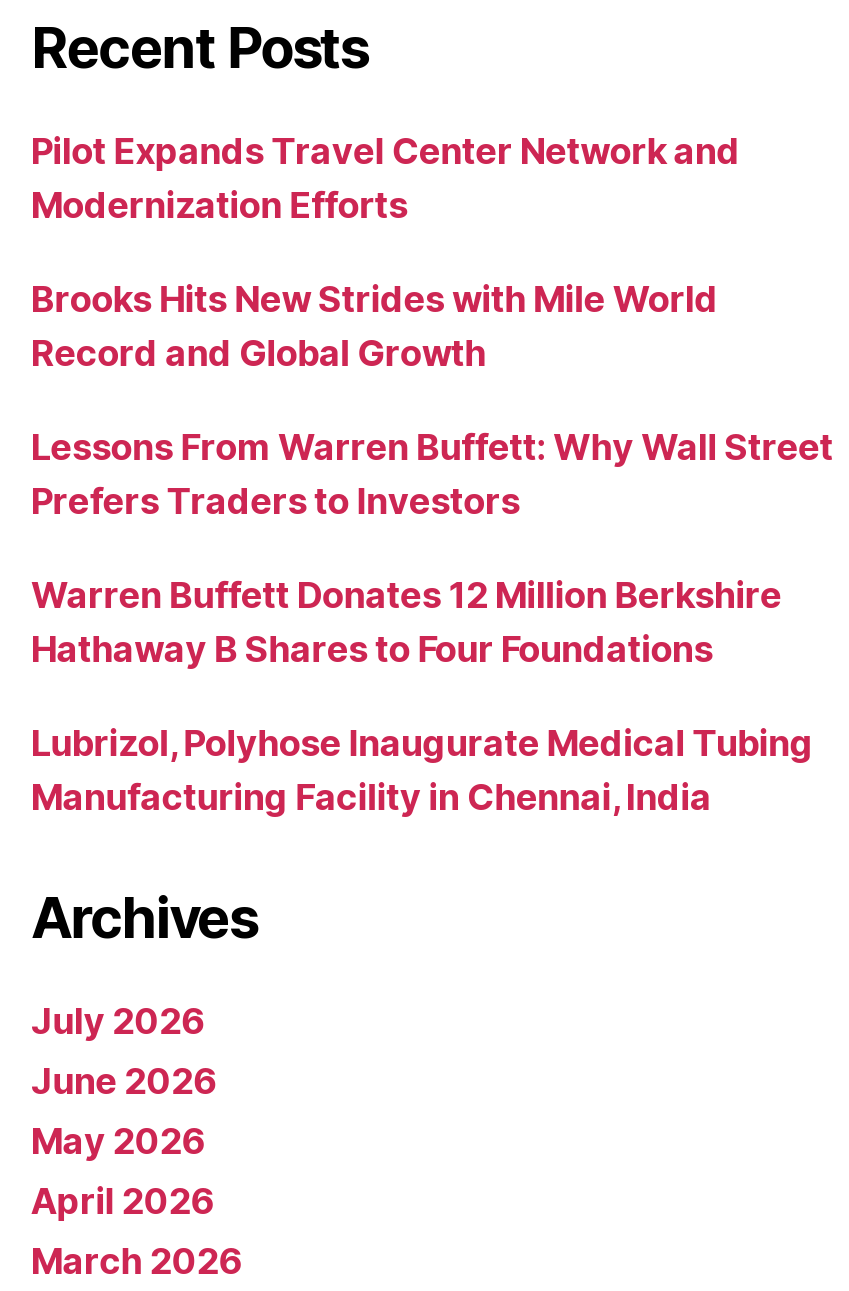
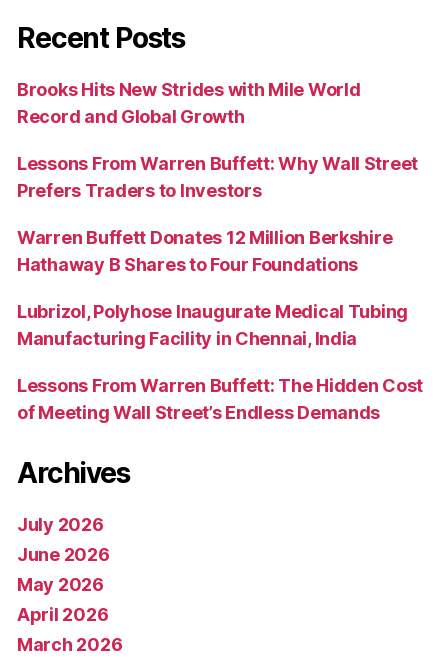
[31,130,740,226] Pilot Expands Travel Center Network and | Modernization Efforts -> none
moved [31,278,833,818] -> [17,79,418,349]: Brooks Hits New Strides with Mile World | Record and Global Growth | Lessons From Warren Buffett: Why Wall Street | Prefers Traders to Investors | Warren Buffett Donates 12 Million Berkshire | Hathaway B Shares to Four Foundations | Lubrizol, Polyhose Inaugurate Medical Tubing | Manufacturing Facility in Chennai, India
none -> [17,375,423,423] Lessons From Warren Buffett: The Hidden Cost | of Meeting Wall Street’s Endless Demands

